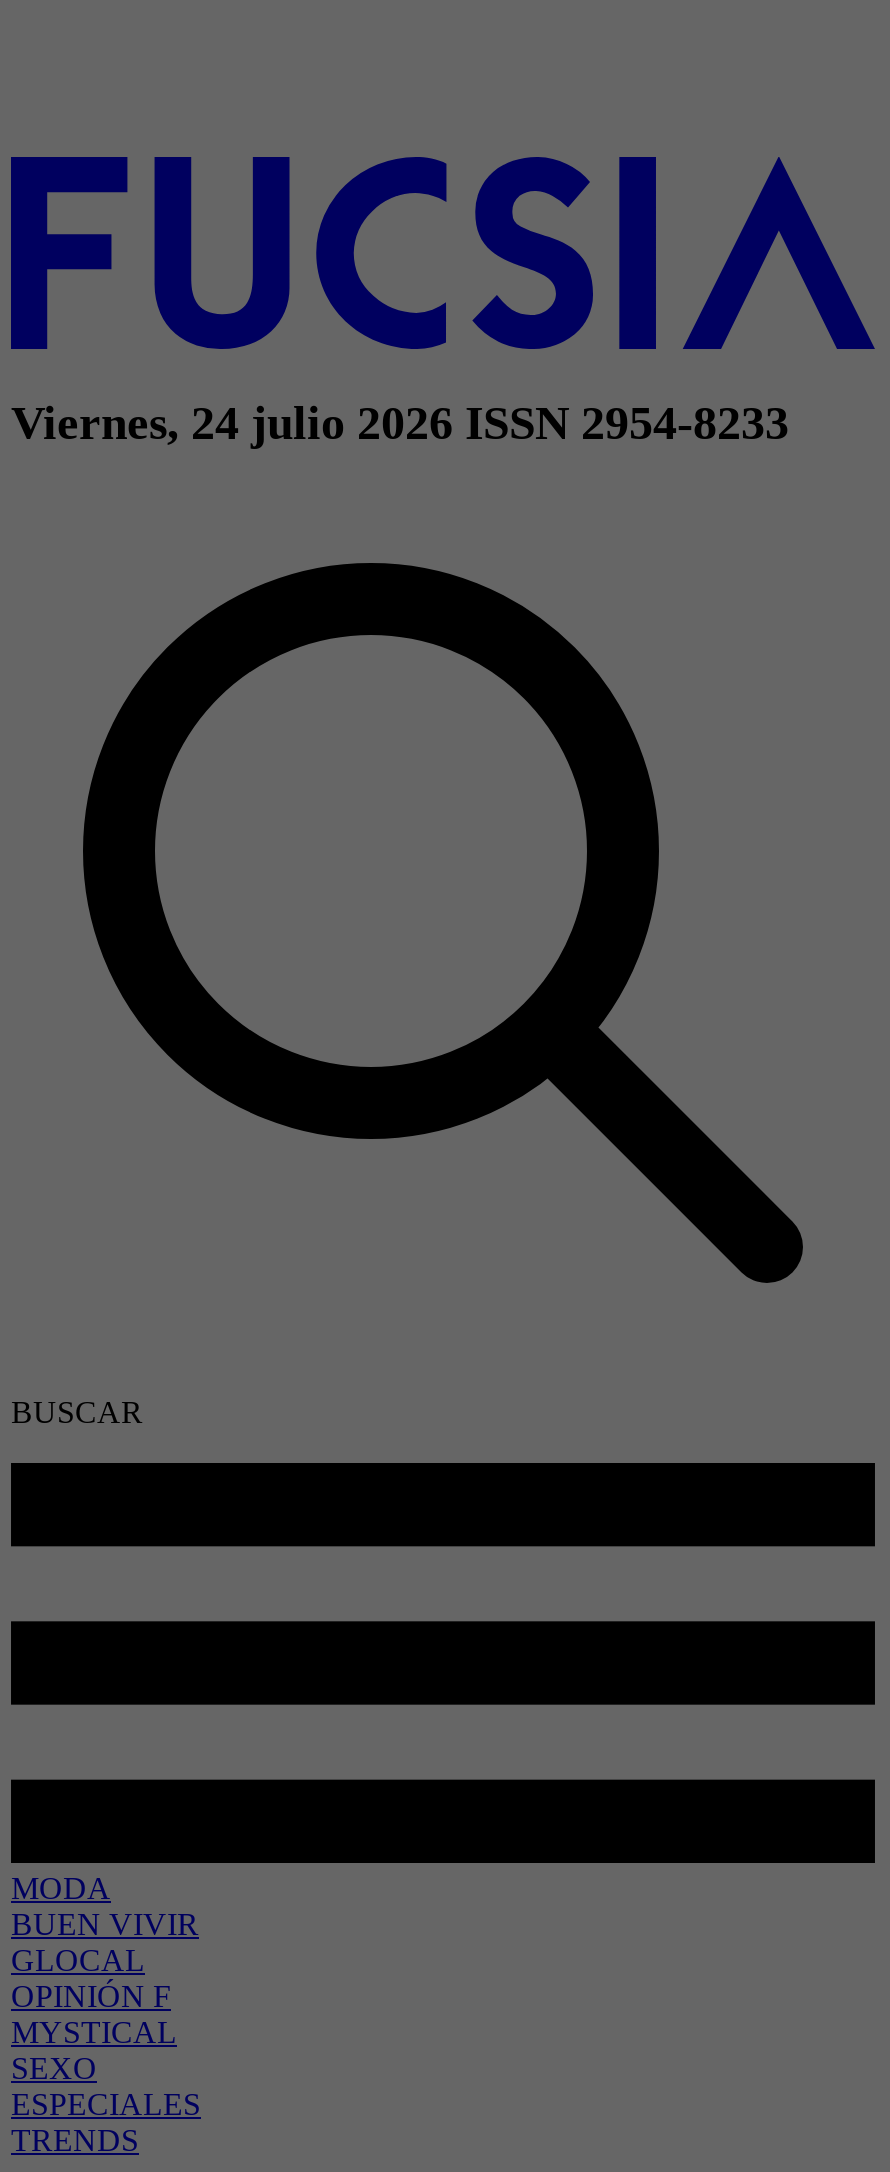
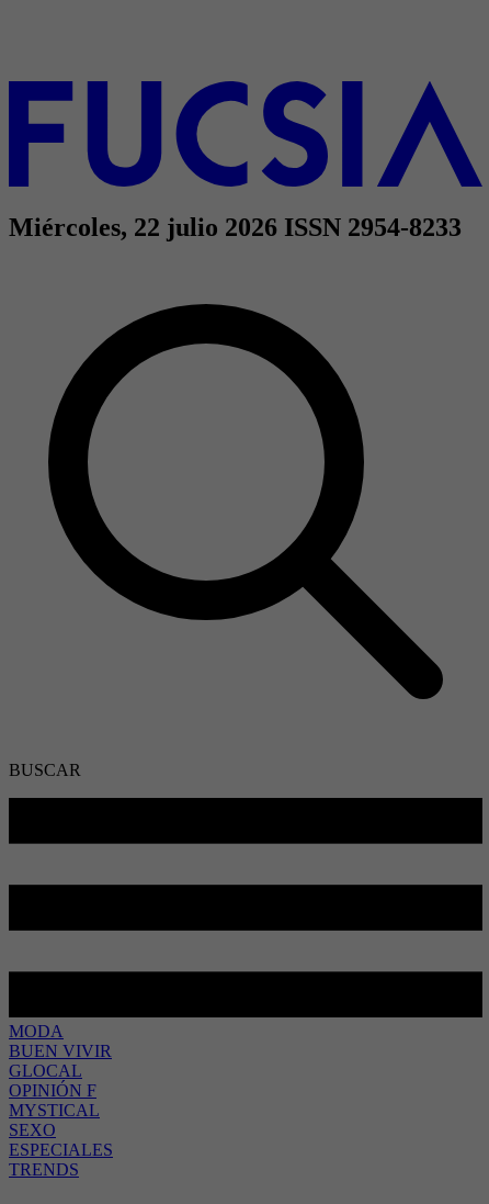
[11,398,789,450] Viernes, 24 julio 2026 ISSN 2954-8233 -> [9,213,462,242] Miércoles, 22 julio 2026 ISSN 2954-8233

